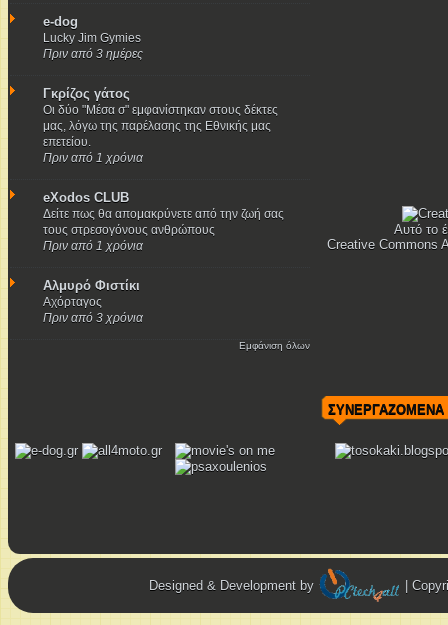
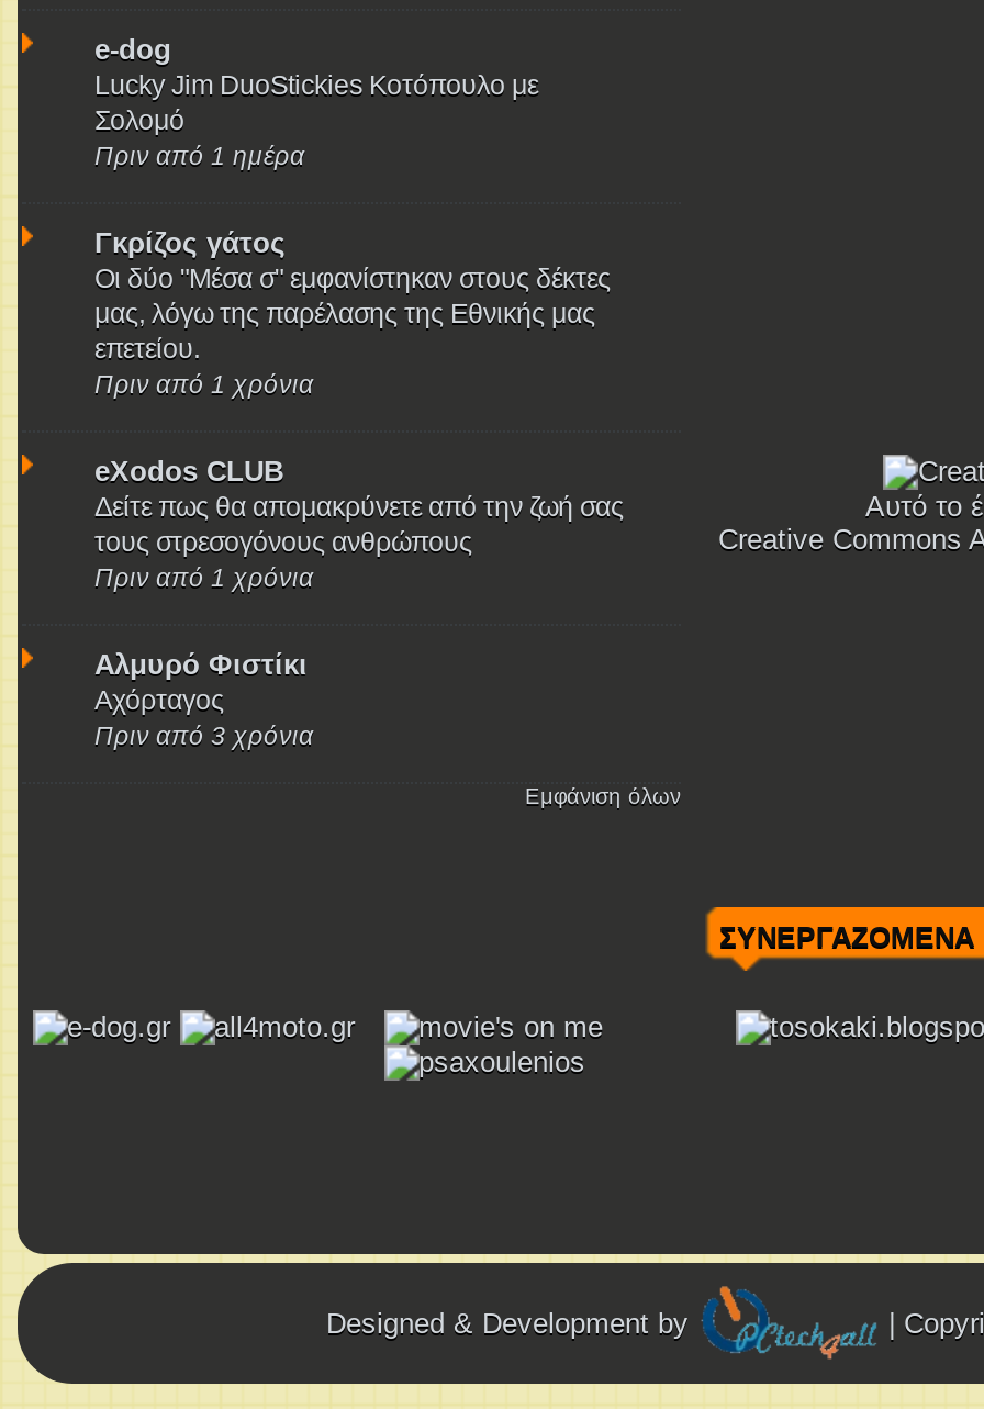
[43,31,143,60] Lucky Jim Gymies | Πριν από 3 ημέρες -> [94,70,538,169] Lucky Jim DuoStickies Κοτόπουλο με | Σολομό | Πριν από 1 ημέρα

